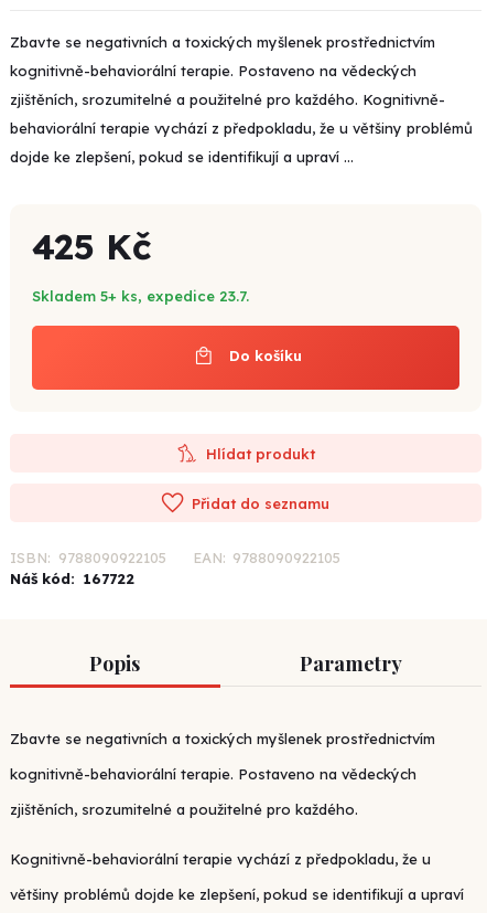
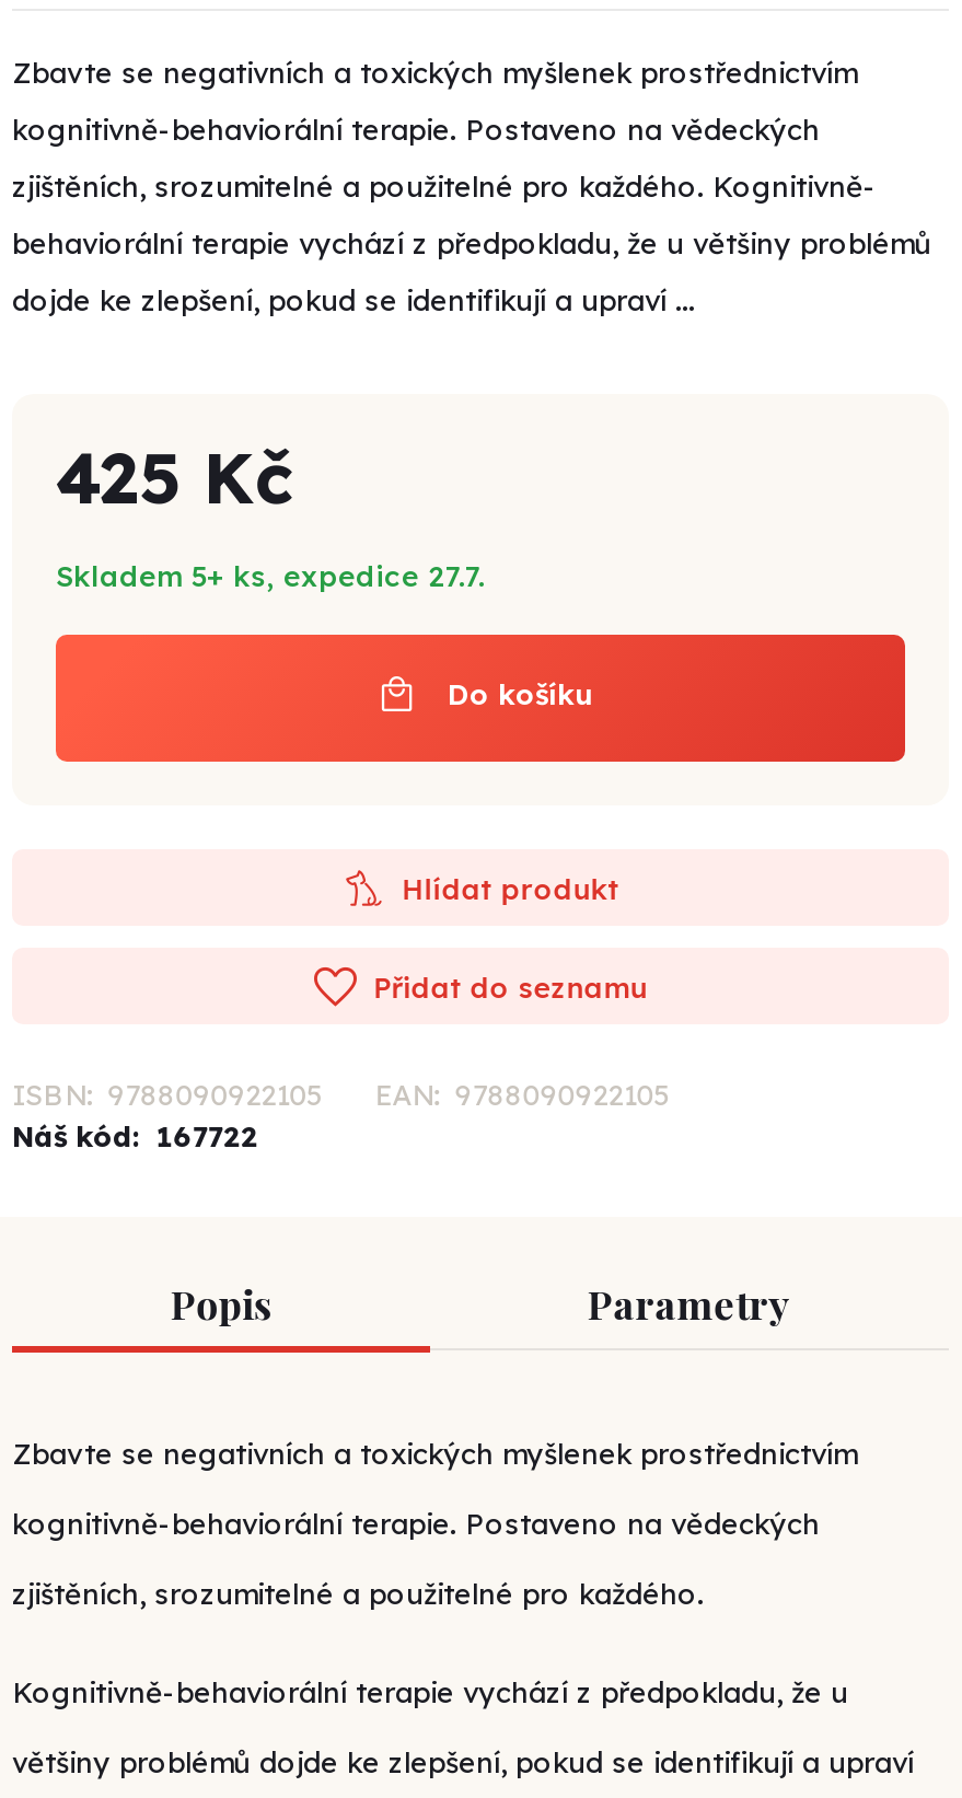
[32,287,249,304] Skladem 5+ ks, expedice 23.7. -> [56,558,485,593] Skladem 5+ ks, expedice 27.7.

